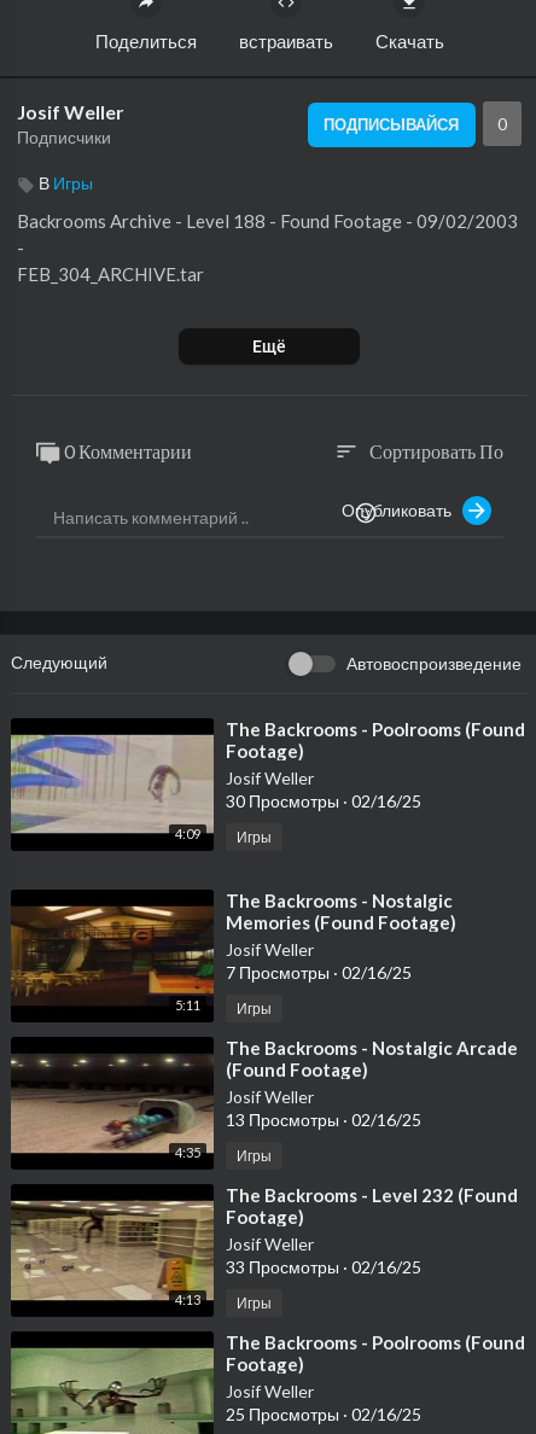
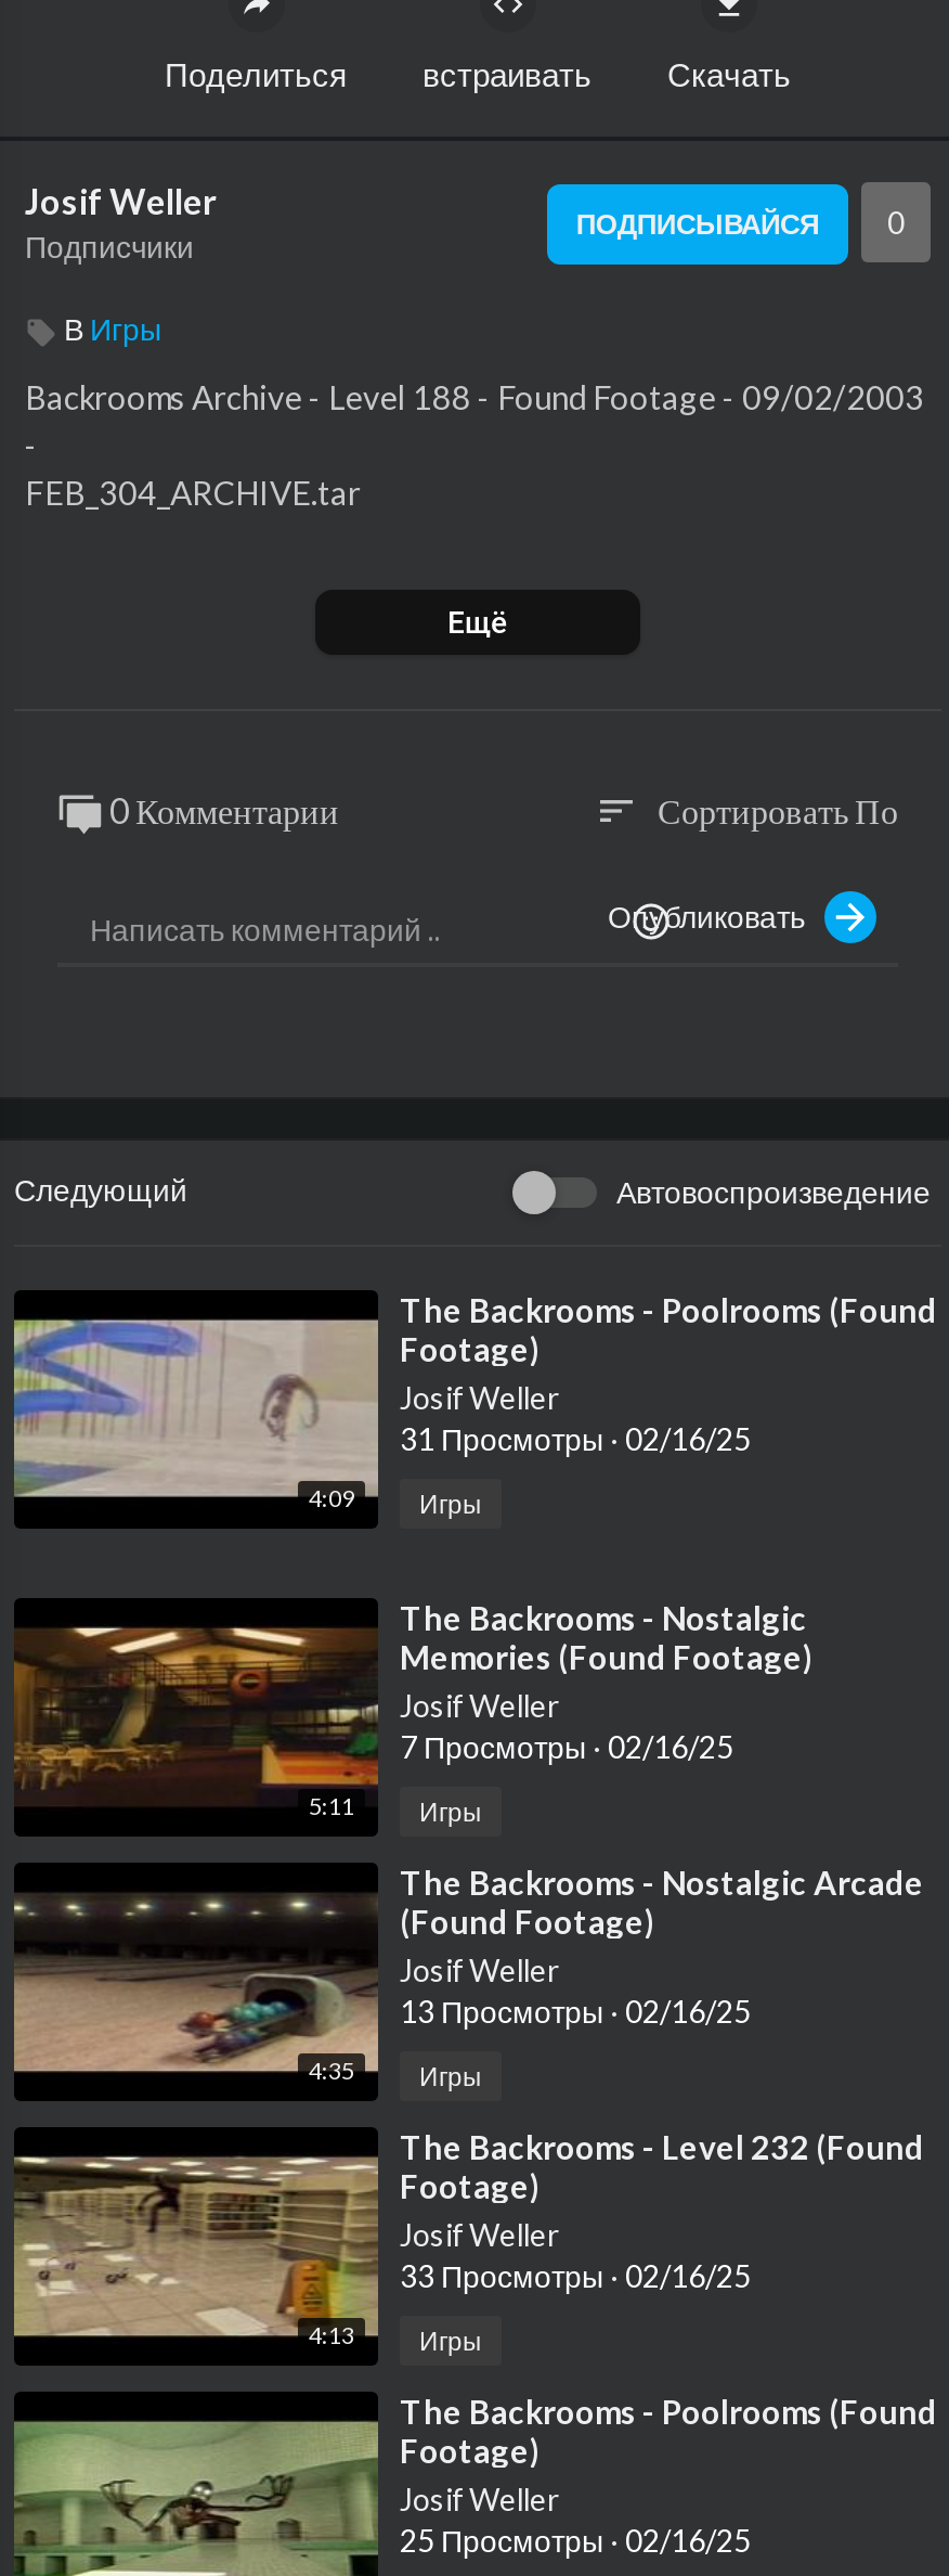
[226,791,421,812] 30 Просмотры · 02/16/25 -> [400,1421,751,1458] 31 Просмотры · 02/16/25

